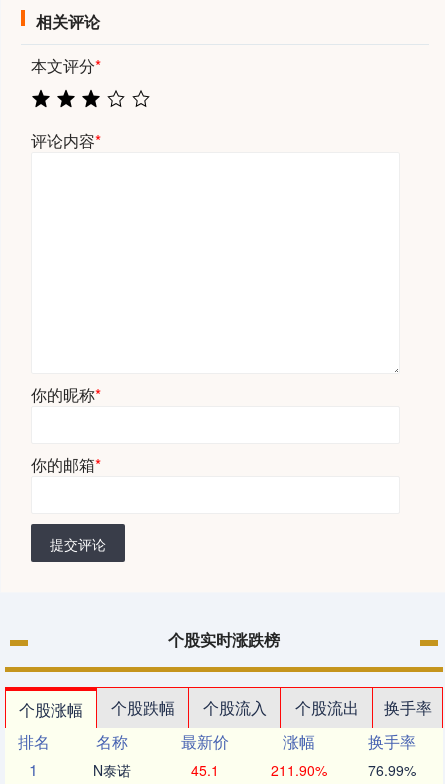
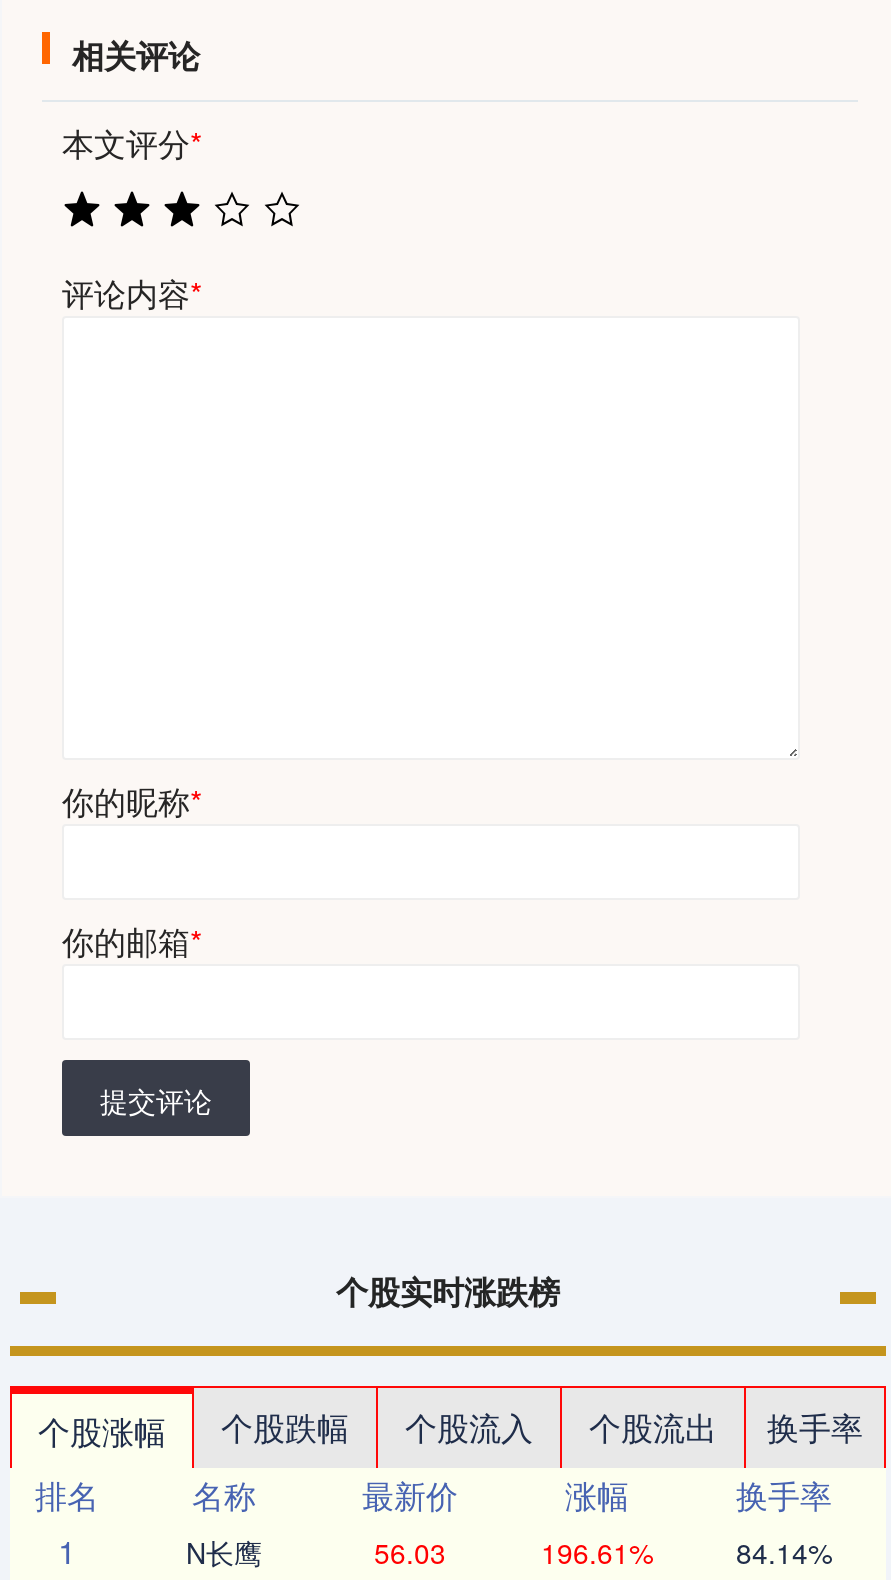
[93,760,131,780] N泰诺 -> [186,1532,262,1572] N长鹰
[191,760,219,780] 45.1 -> [374,1532,446,1572] 56.03
[270,760,326,780] 211.90% -> [541,1532,653,1572] 196.61%
[368,760,416,780] 76.99% -> [736,1532,832,1572] 84.14%

